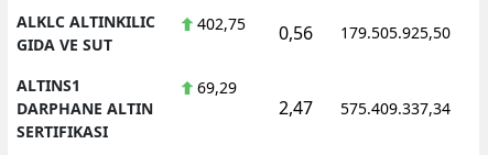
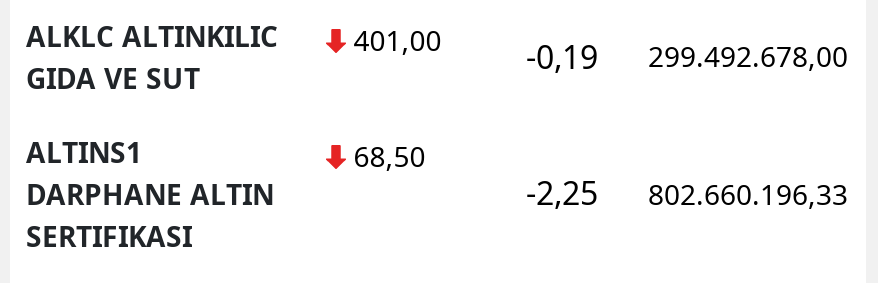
[197,13,245,34] 402,75 -> [354,21,442,59] 401,00
[279,21,313,45] 0,56 -> [526,35,598,79] -0,19
[340,22,451,43] 179.505.925,50 -> [648,37,848,75] 299.492.678,00
[197,77,237,98] 69,29 -> [354,137,426,175] 68,50
[279,95,313,120] 2,47 -> [526,171,598,215] -2,25
[340,98,451,119] 575.409.337,34 -> [648,175,848,213] 802.660.196,33

